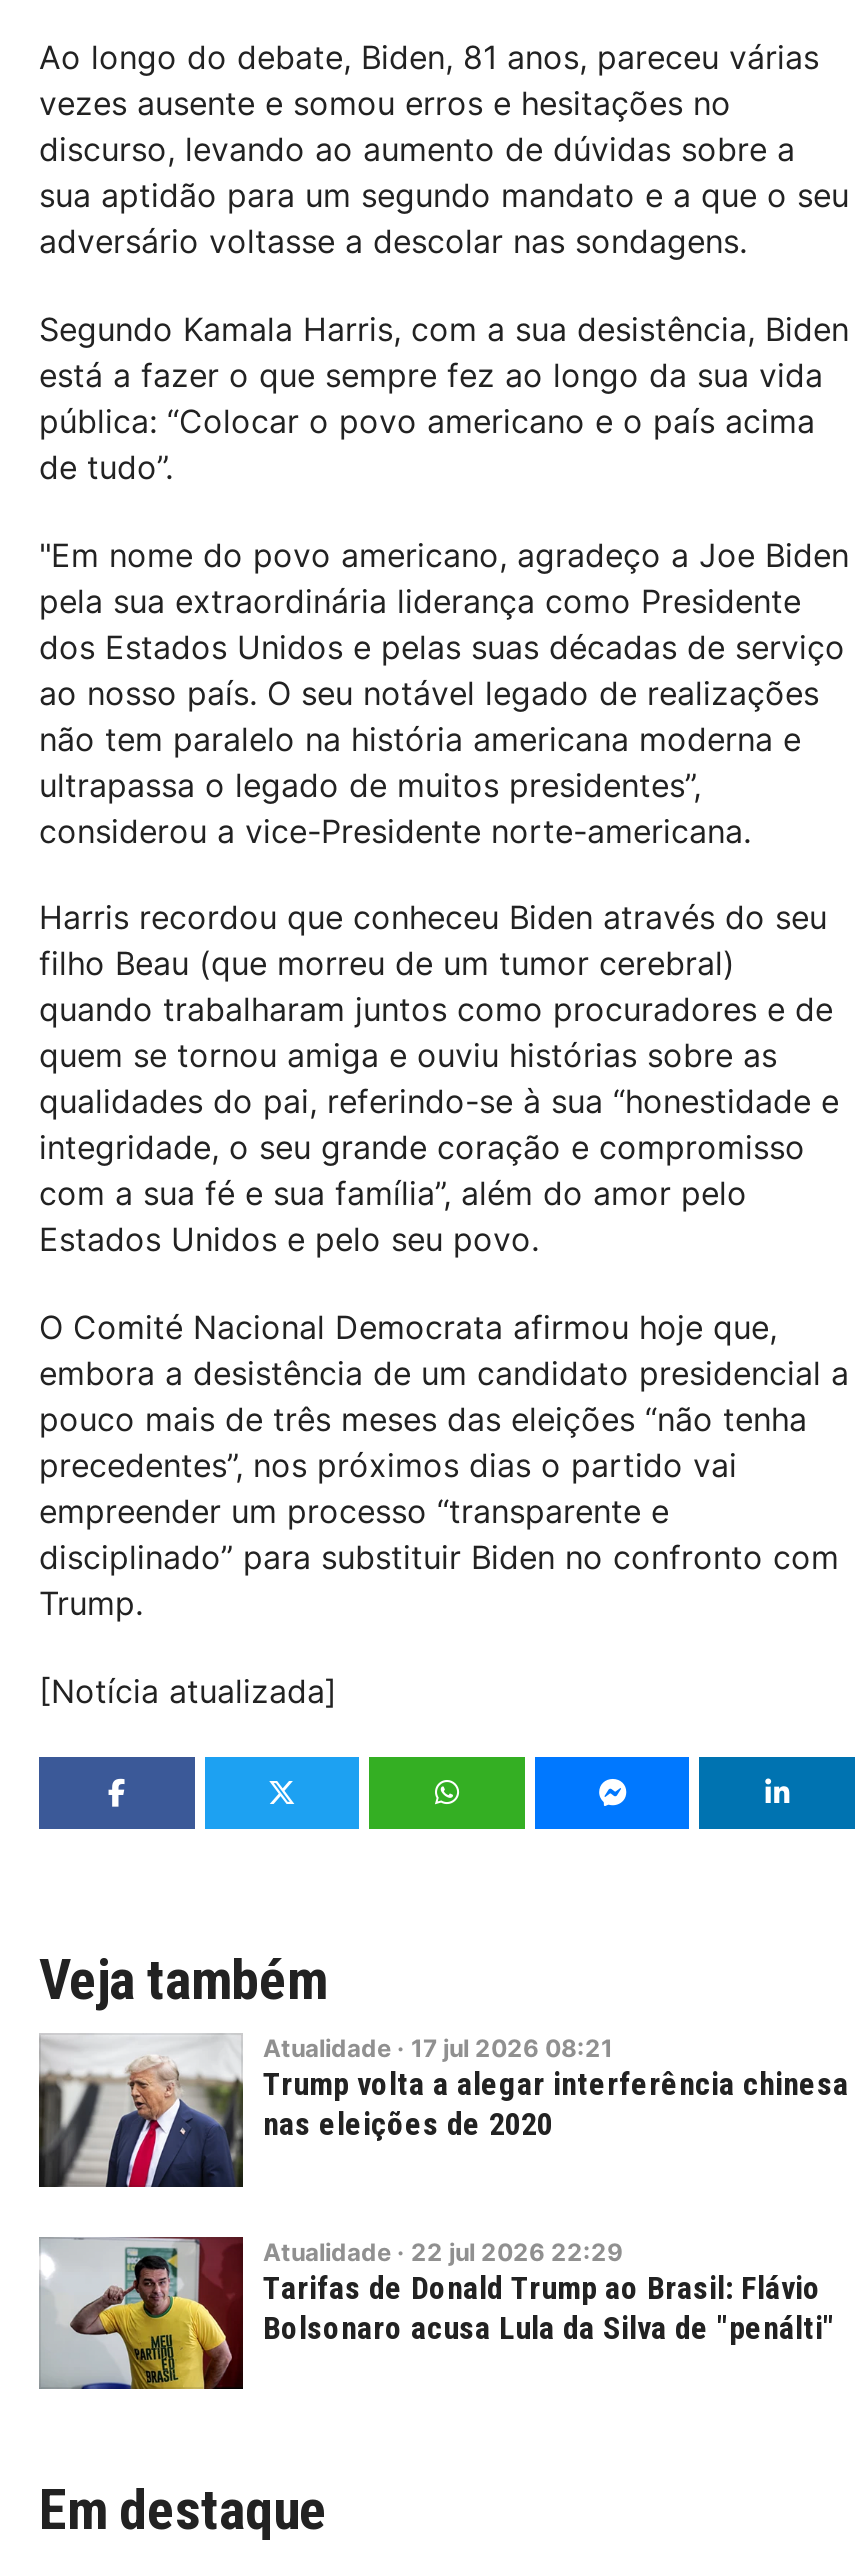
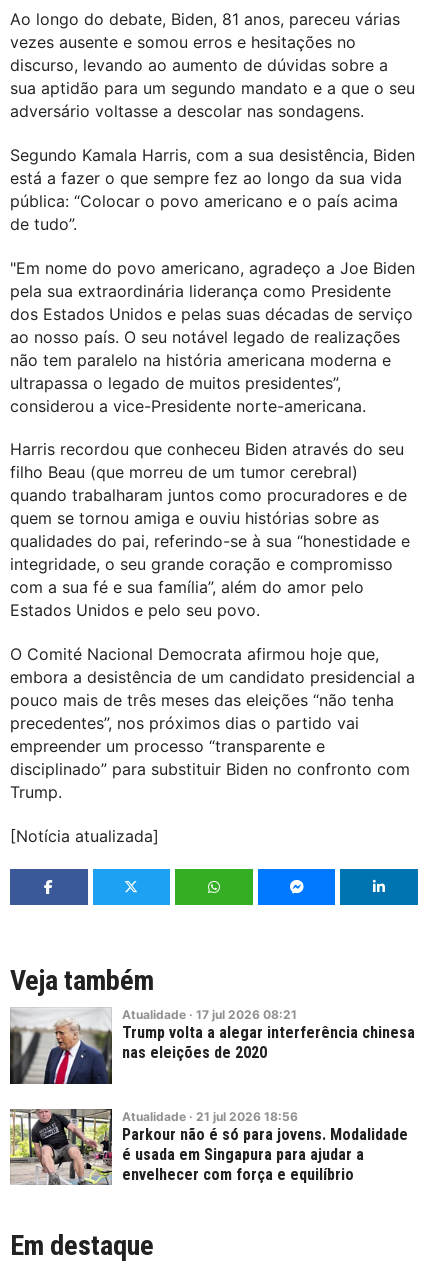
[39,2235,835,2391] [image] | Atualidade · 22 jul 2026 22:29 | Tarifas de Donald Trump ao Brasil: Flávio | Bolsonaro acusa Lula da Silva de "penálti" -> [10,1108,408,1186] [image] | Atualidade · 21 jul 2026 18:56 | Parkour não é só para jovens. Modalidade | é usada em Singapura para ajudar a | envelhecer com força e equilíbrio

